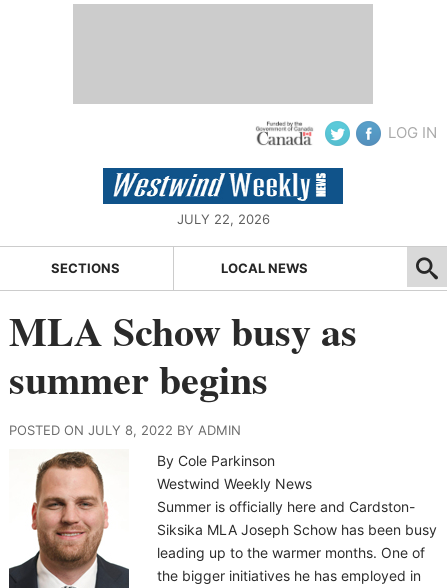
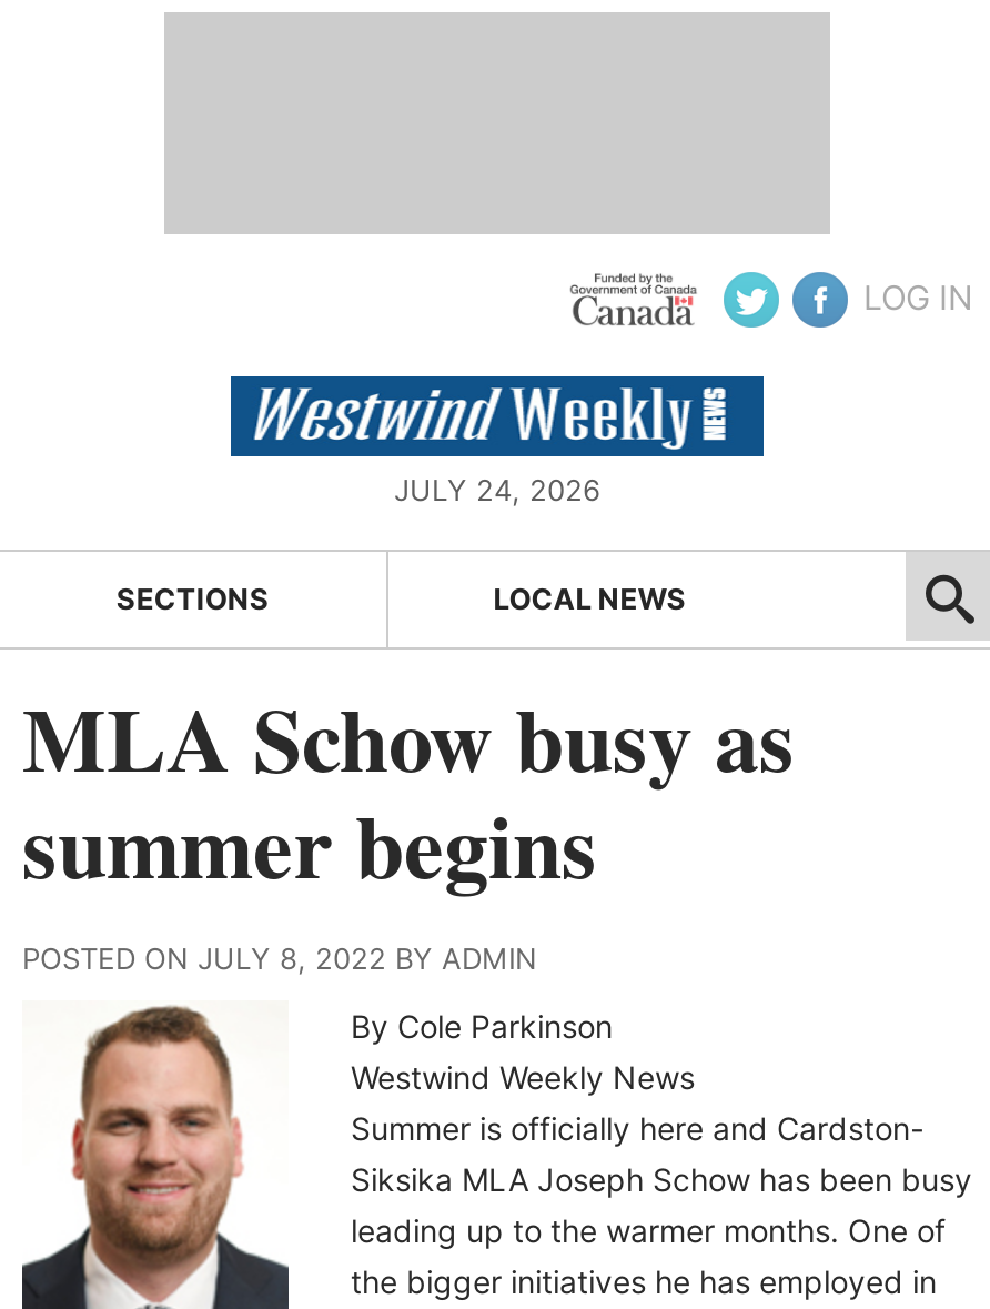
[176,211,269,227] JULY 22, 2026 -> [394,472,600,507] JULY 24, 2026

